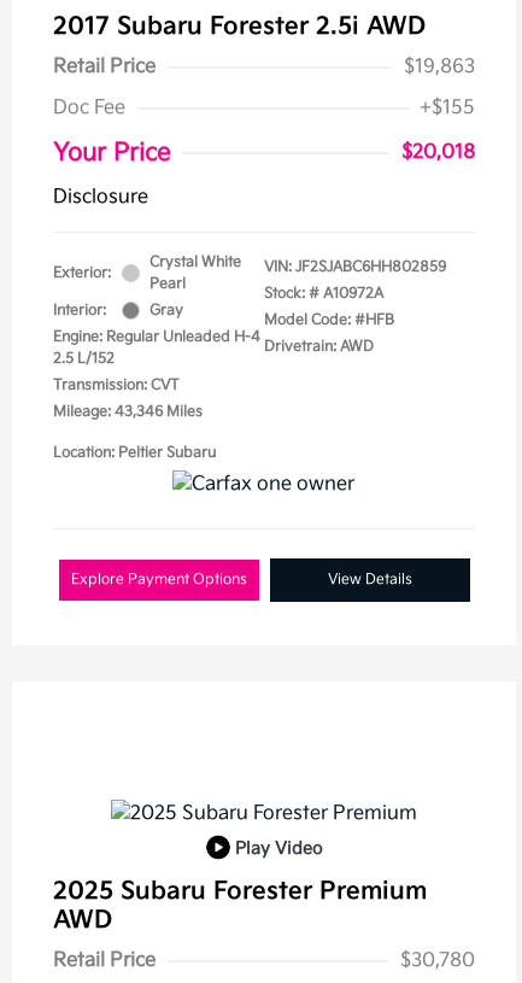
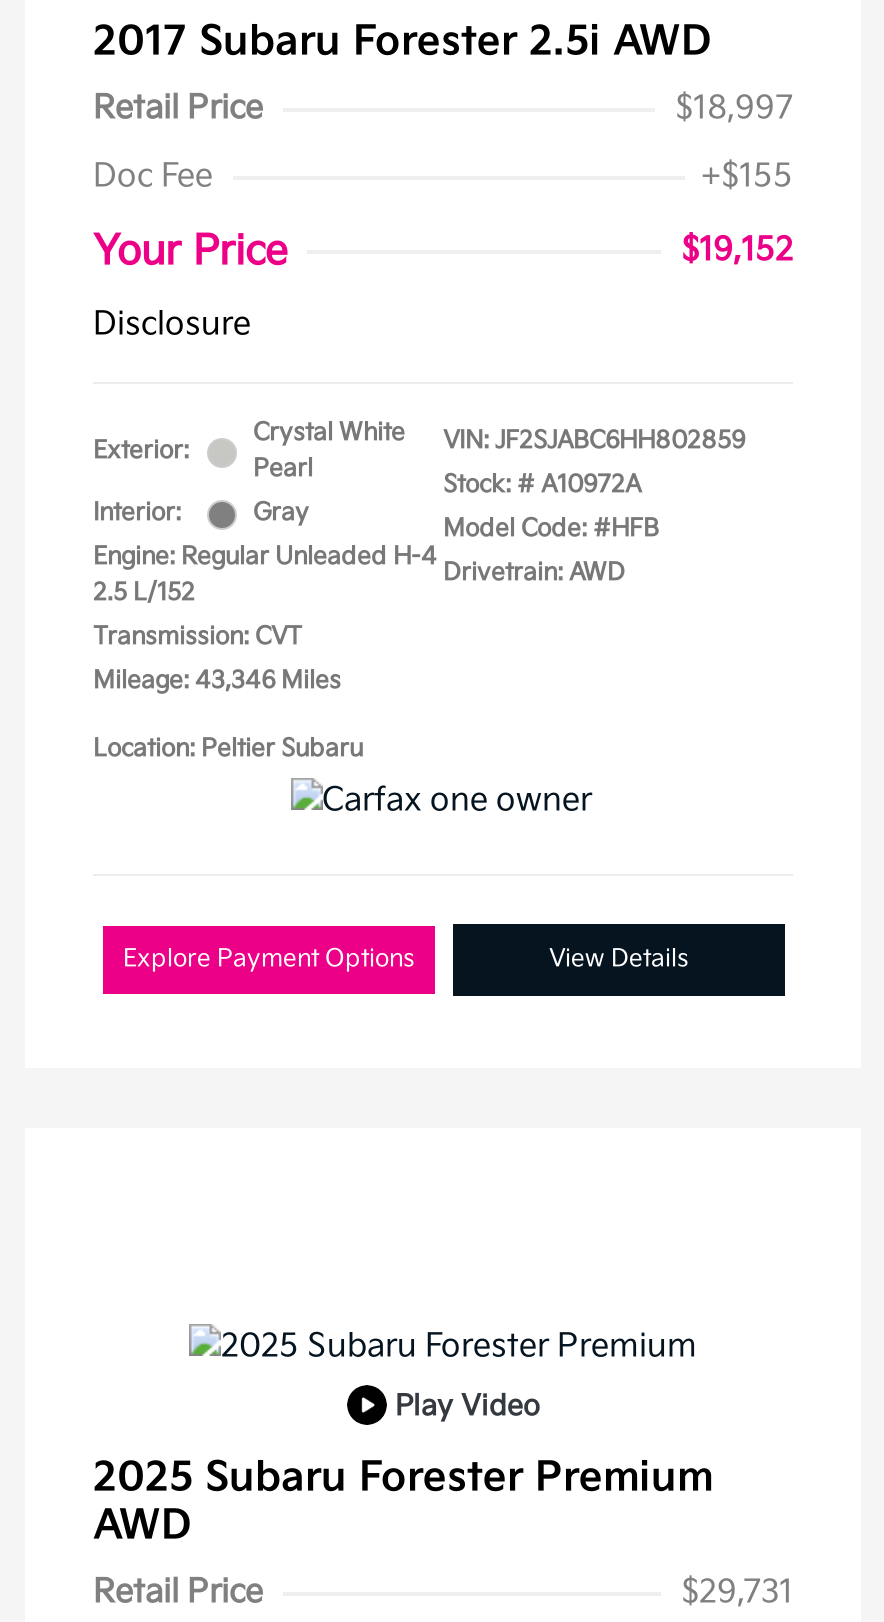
[404,55,475,78] $19,863 -> [675,90,793,128] $18,997
[401,141,475,164] $20,018 -> [681,232,793,270] $19,152
[400,949,475,972] $30,780 -> [681,1573,793,1611] $29,731

